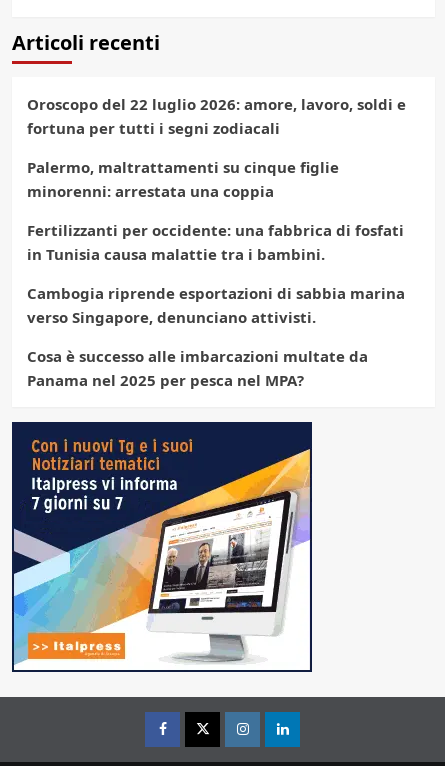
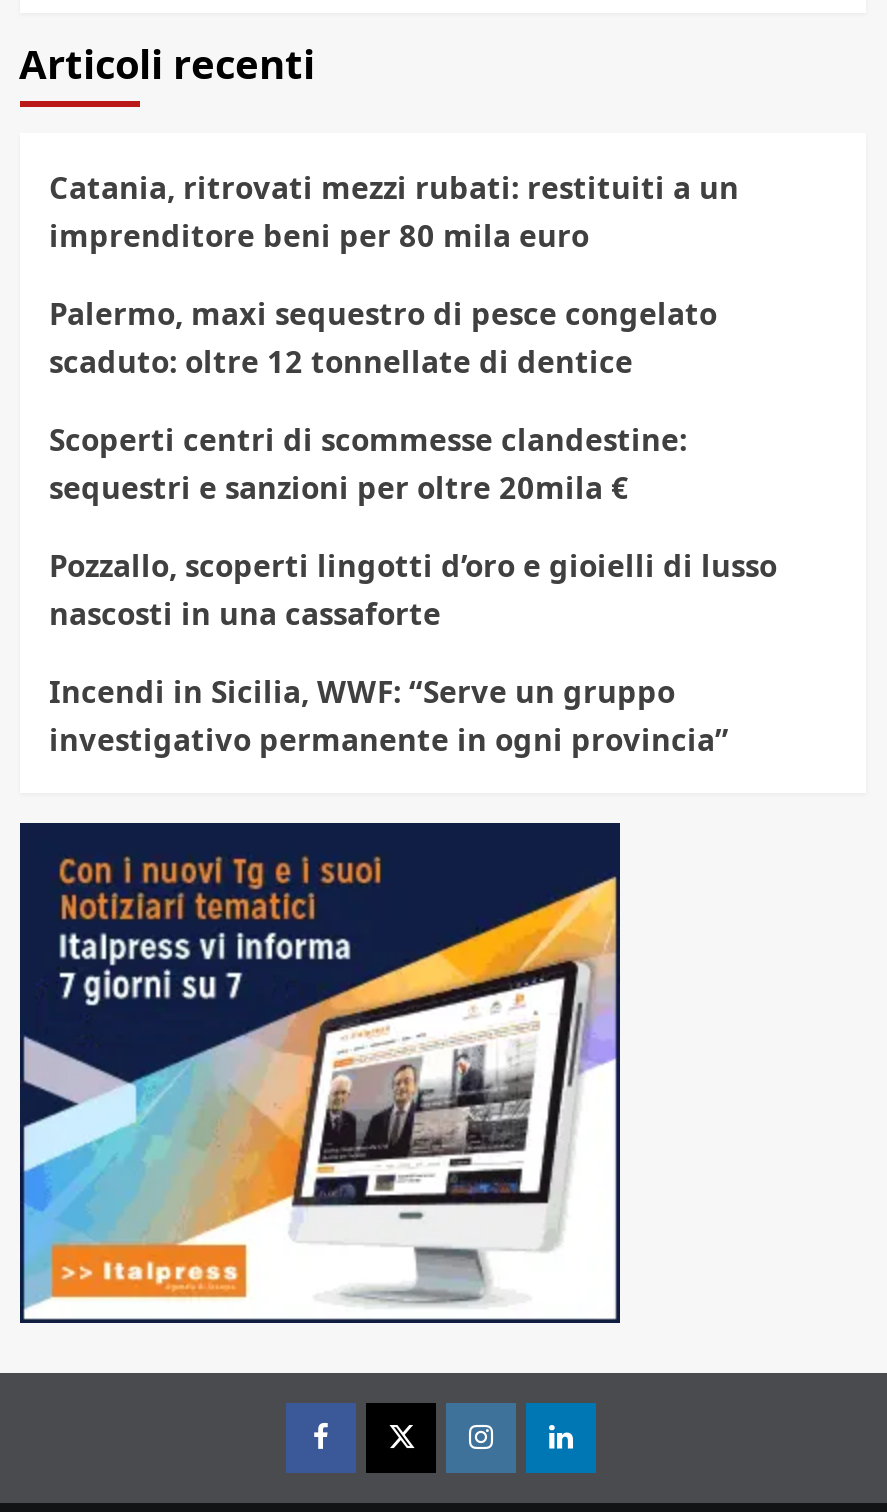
[26,94,405,138] Oroscopo del 22 luglio 2026: amore, lavoro, soldi e | fortuna per tutti i segni zodiacali -> [49,167,739,255] Catania, ritrovati mezzi rubati: restituiti a un | imprenditore beni per 80 mila euro
[26,157,338,201] Palermo, maltrattamenti su cinque figlie | minorenni: arrestata una coppia -> [49,293,717,381] Palermo, maxi sequestro di pesce congelato | scaduto: oltre 12 tonnellate di dentice
[26,220,403,264] Fertilizzanti per occidente: una fabbrica di fosfati | in Tunisia causa malattie tra i bambini. -> [49,419,687,507] Scoperti centri di scommesse clandestine: | sequestri e sanzioni per oltre 20mila €
[26,283,404,327] Cambogia riprende esportazioni di sabbia marina | verso Singapore, denunciano attivisti. -> [49,545,777,633] Pozzallo, scoperti lingotti d’oro e gioielli di lusso | nascosti in una cassaforte
[26,346,367,390] Cosa è successo alle imbarcazioni multate da | Panama nel 2025 per pesca nel MPA? -> [49,671,729,759] Incendi in Sicilia, WWF: “Serve un gruppo | investigativo permanente in ogni provincia”

